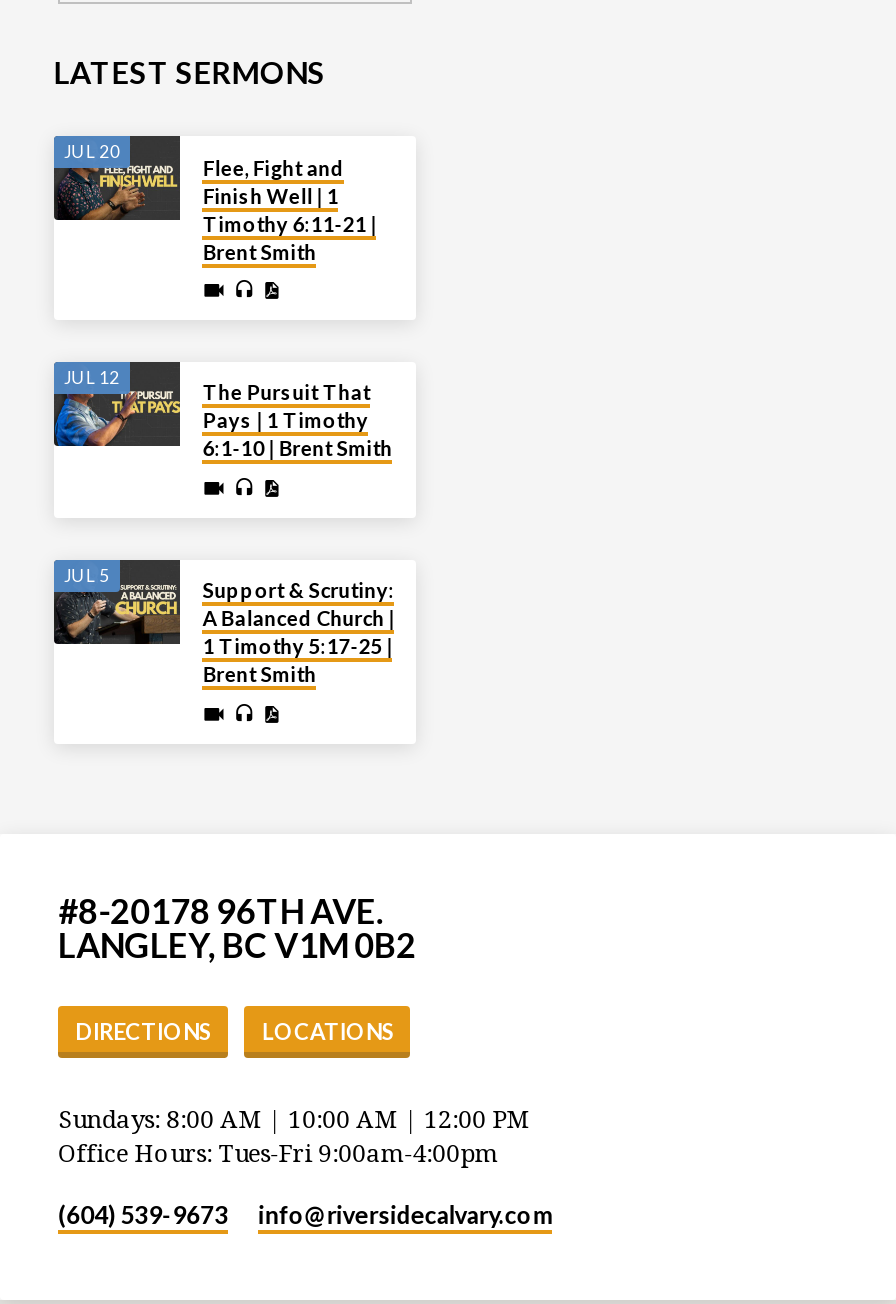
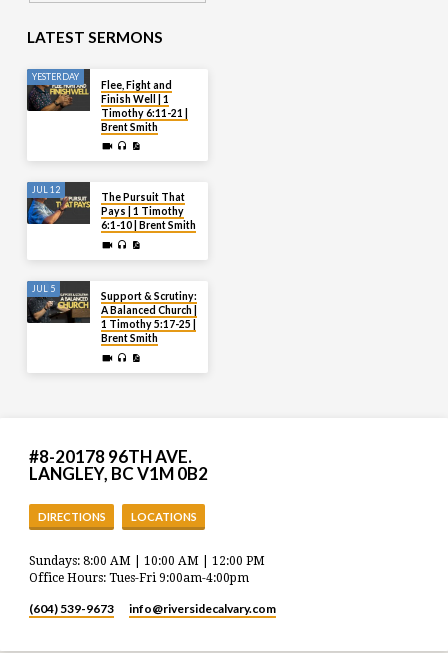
[64,140,120,162] JUL 20 -> [32,71,79,82] YESTERDAY

